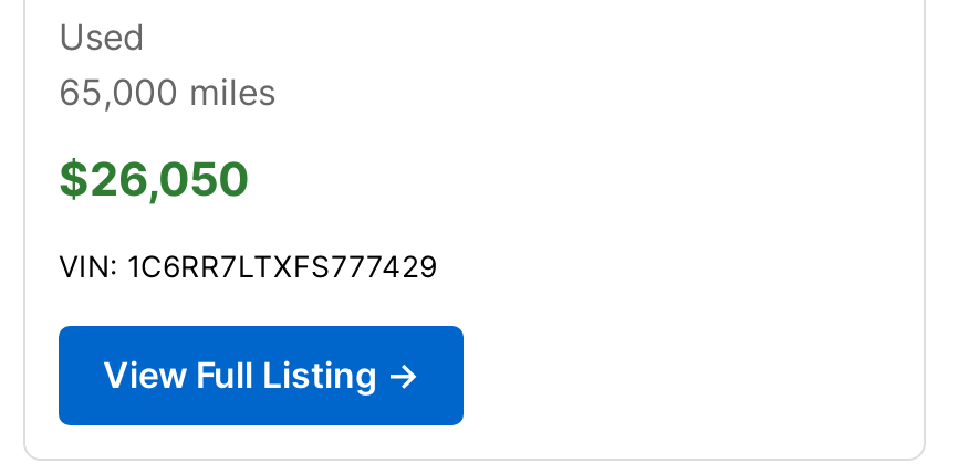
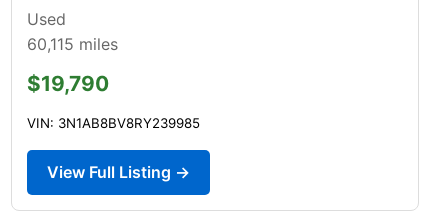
[59,69,275,114] 65,000 miles -> [27,34,118,54] 60,115 miles
[59,151,249,206] $26,050 -> [27,71,109,96] $19,790
[59,248,437,284] VIN: 1C6RR7LTXFS777429 -> [27,115,200,131] VIN: 3N1AB8BV8RY239985

